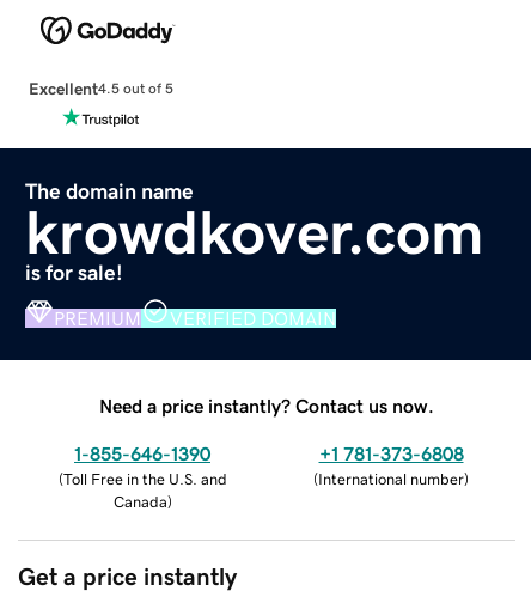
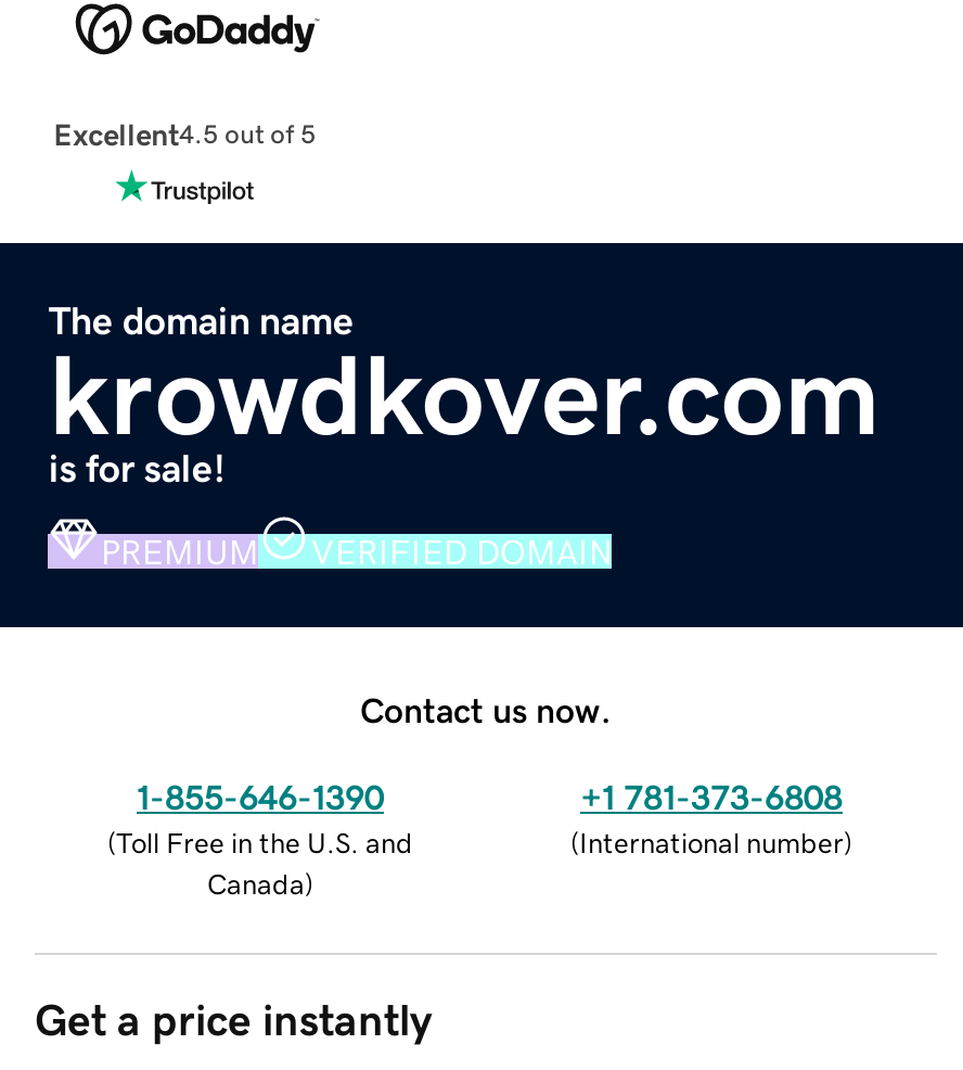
[99,396,434,415] Need a price instantly? Contact us now. -> [360,691,612,726] Contact us now.

